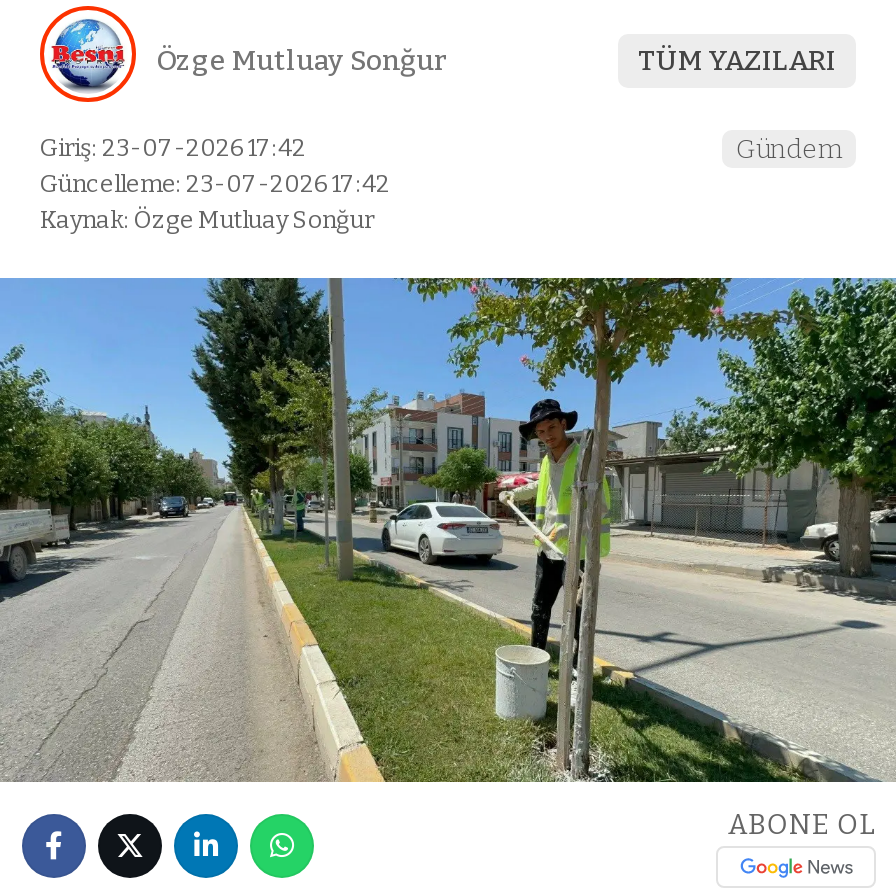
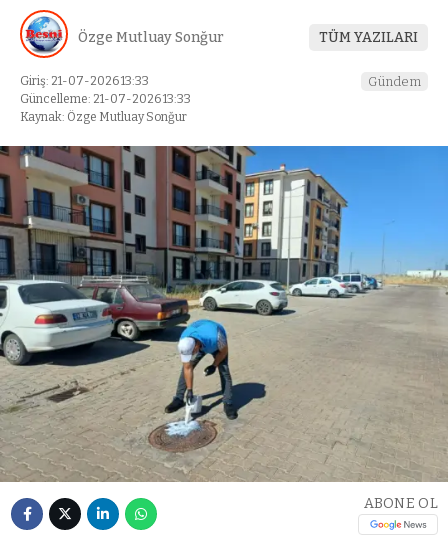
[40,134,306,162] Giriş: 23-07-2026 17:42 -> [20,74,149,88] Giriş: 21-07-2026 13:33
[40,170,390,198] Güncelleme: 23-07-2026 17:42 -> [20,92,191,106] Güncelleme: 21-07-2026 13:33
[6,276,890,782] [image] -> [3,145,445,482] [image]

